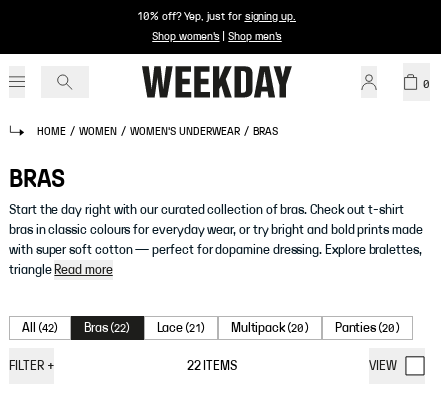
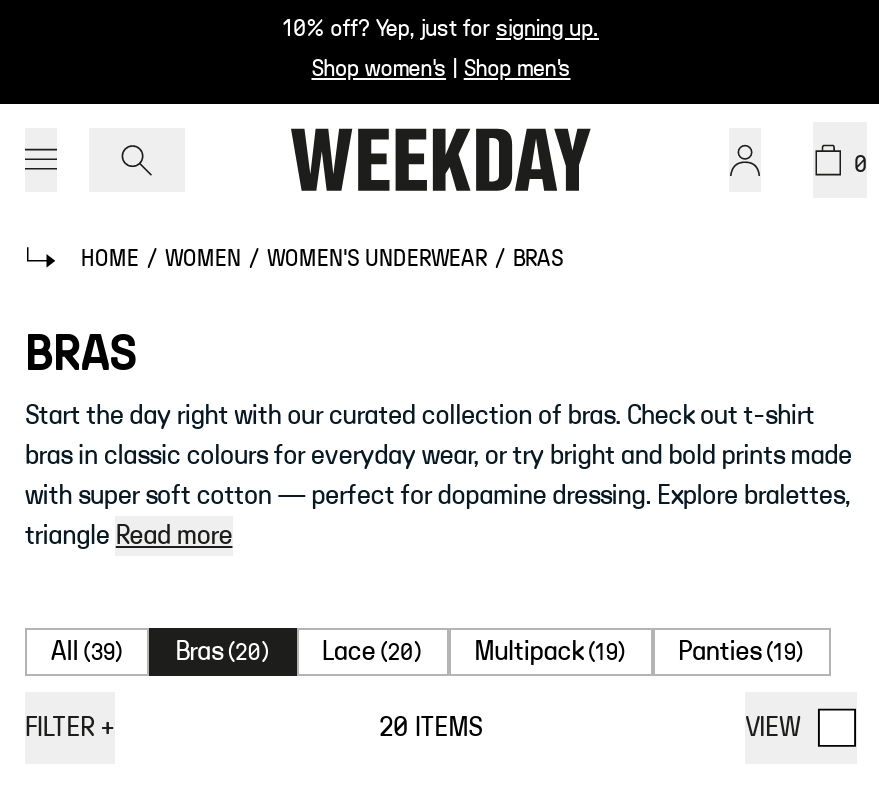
[22,321,58,335] All (42) -> [51,638,124,666] All (39)
[84,321,130,335] Bras (22) -> [176,638,270,666] Bras (20)
[156,321,205,335] Lace (21) -> [322,638,423,666] Lace (20)
[231,321,309,335] Multipack (20) -> [475,638,626,666] Multipack (19)
[335,321,400,335] Panties (20) -> [678,638,804,666] Panties (19)
[187,359,237,373] 22 ITEMS -> [379,714,482,742] 20 ITEMS

